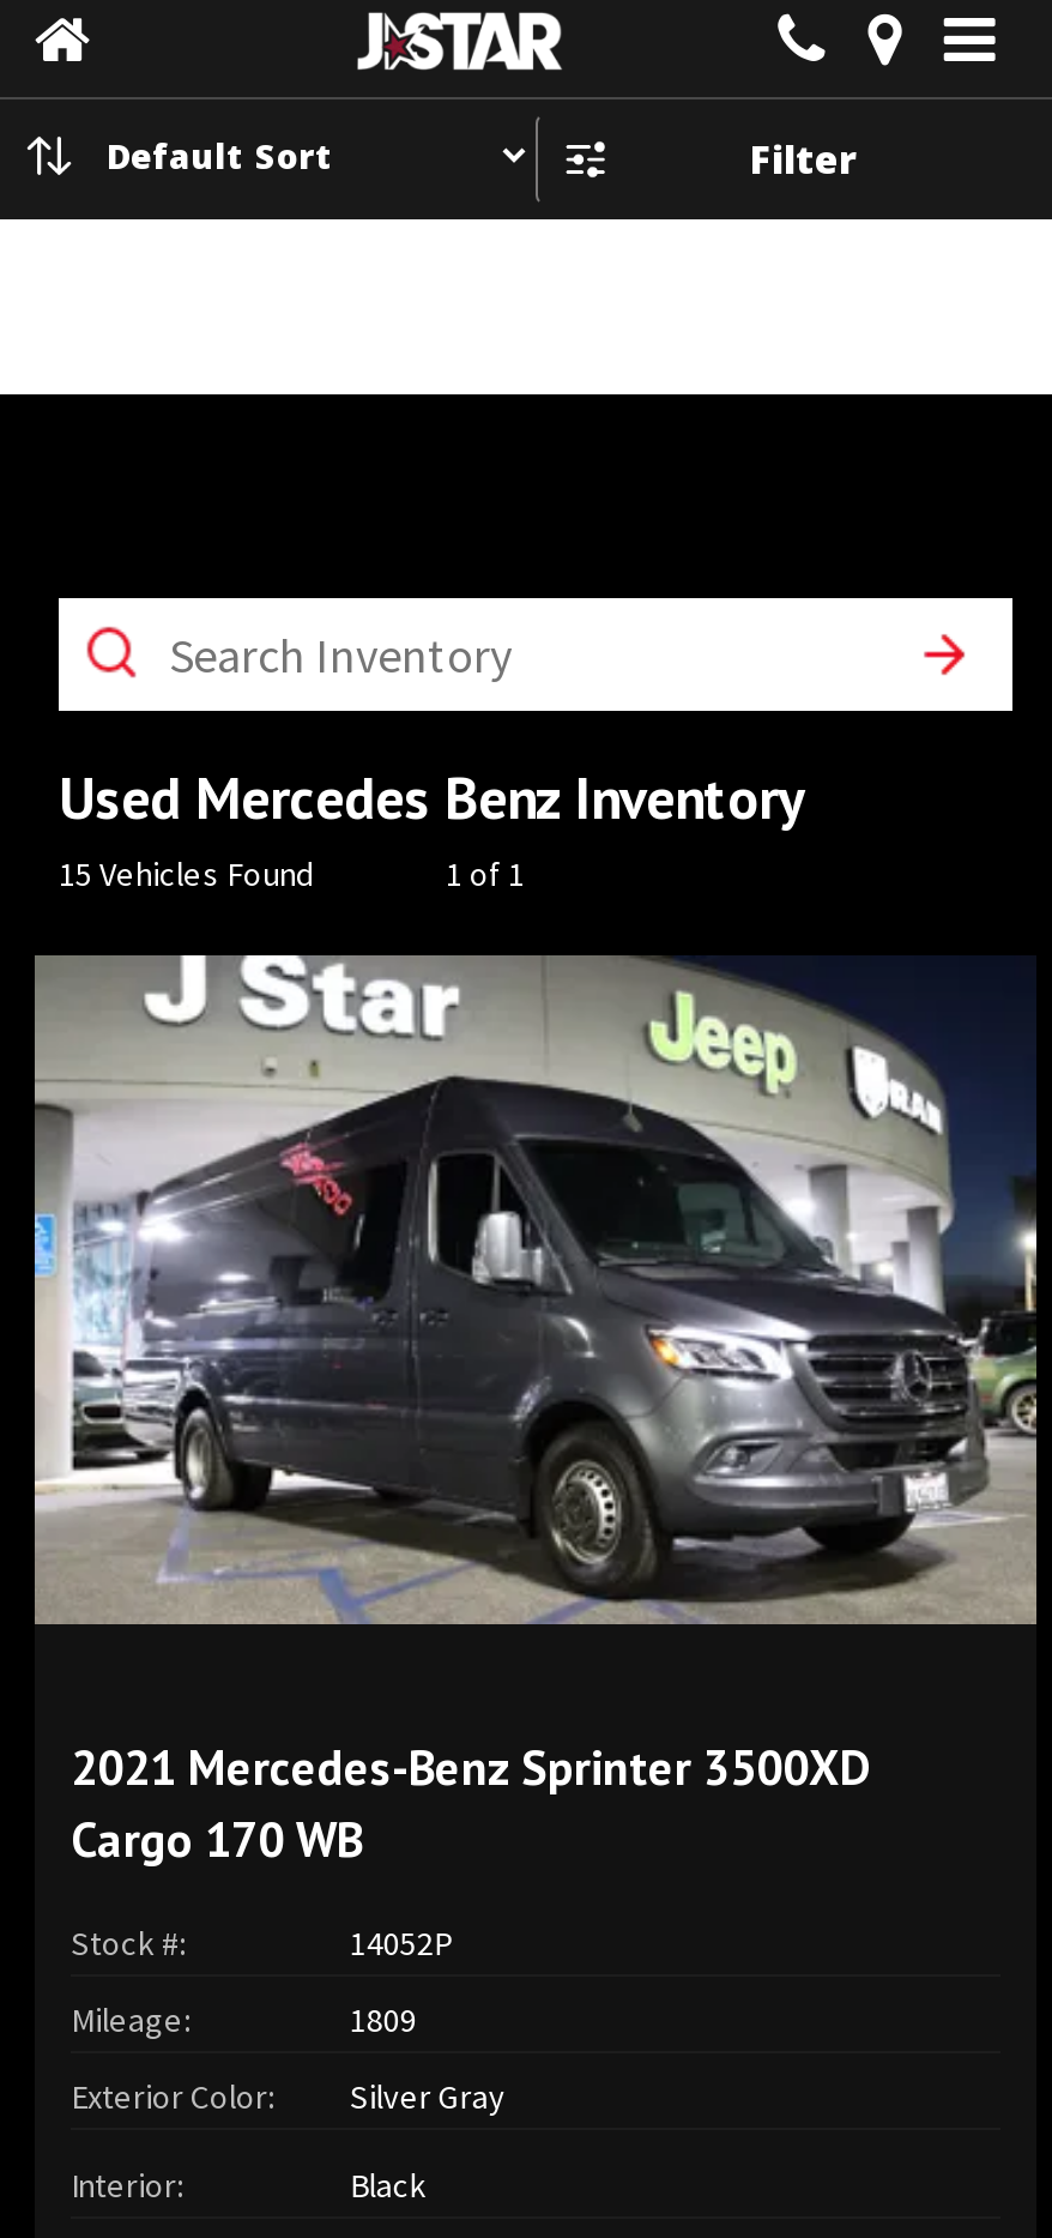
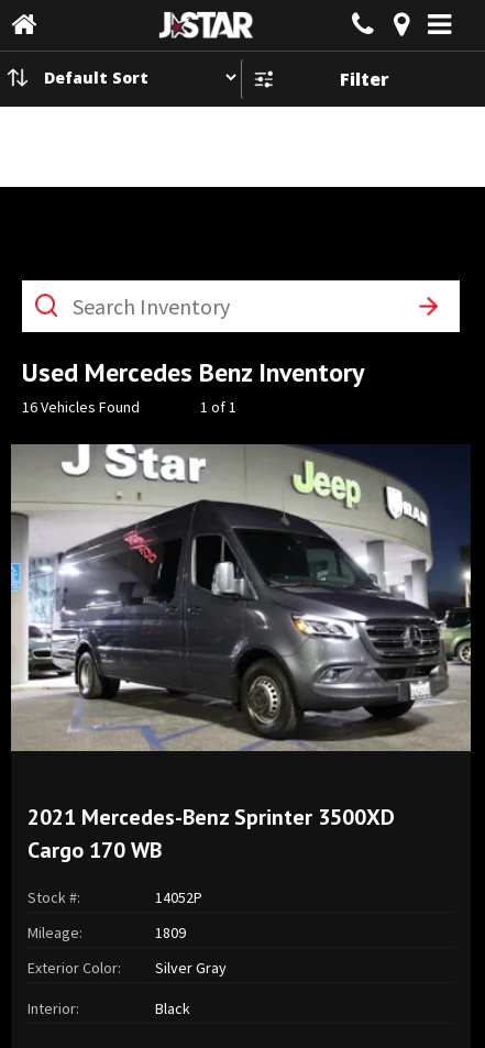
[59,852,315,895] 15 Vehicles Found -> [22,397,140,417] 16 Vehicles Found

